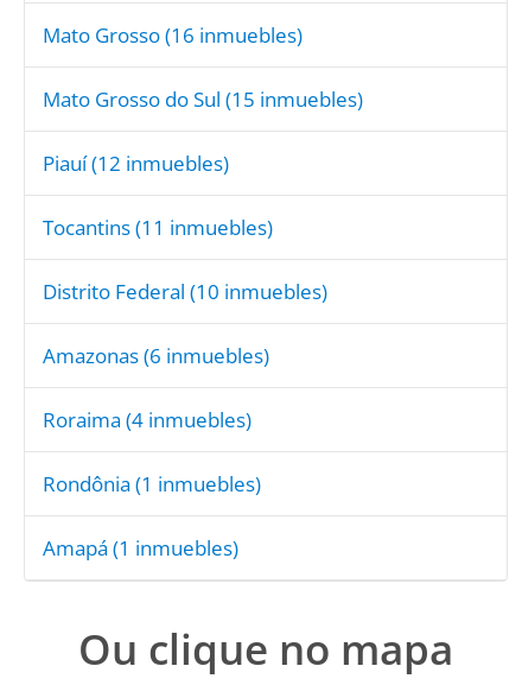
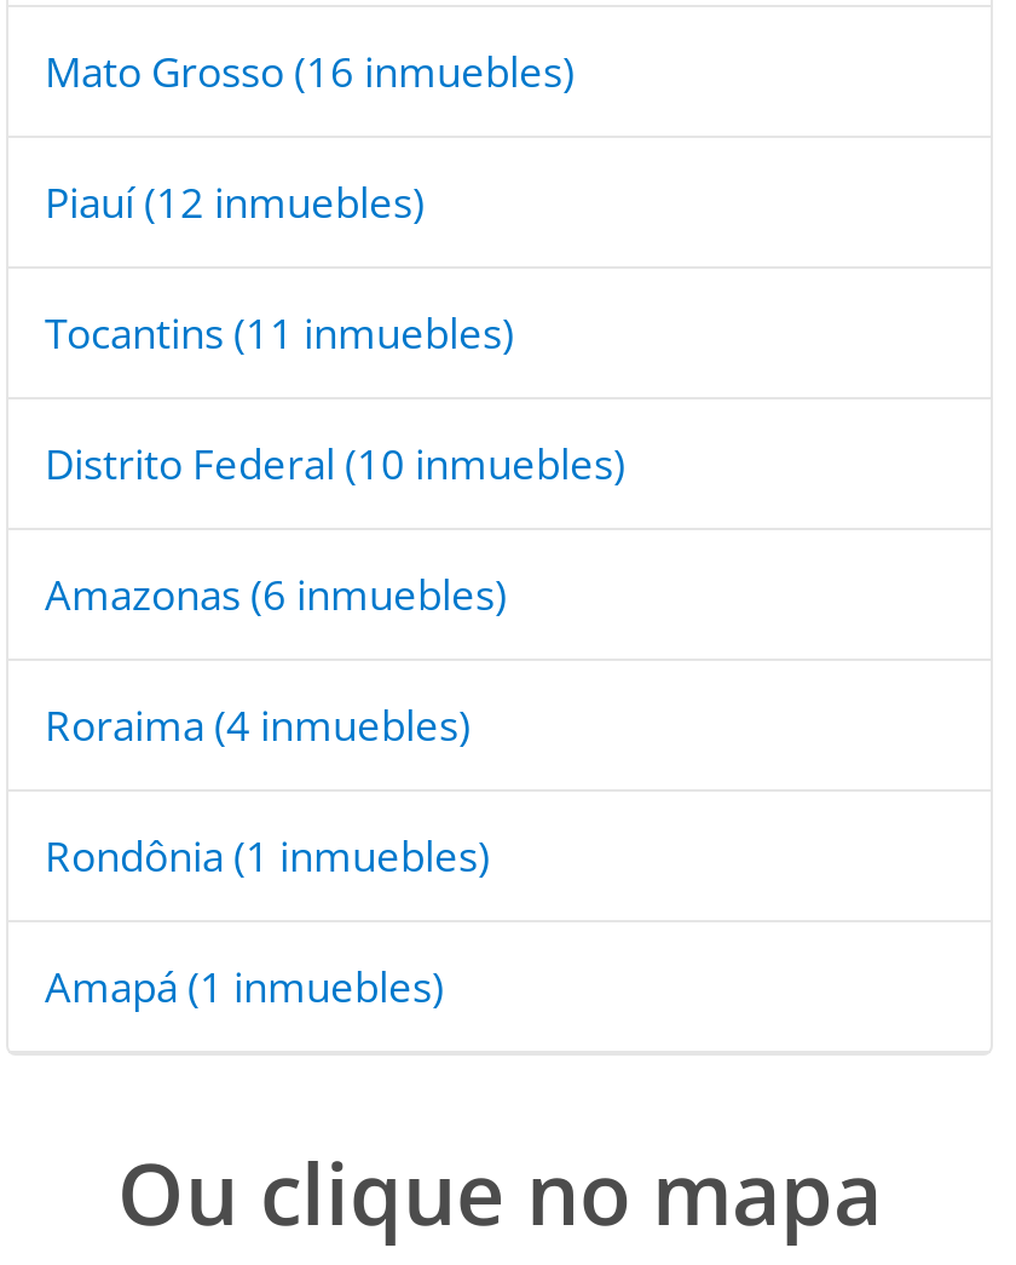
[43,86,363,113] Mato Grosso do Sul (15 inmuebles) -> none

